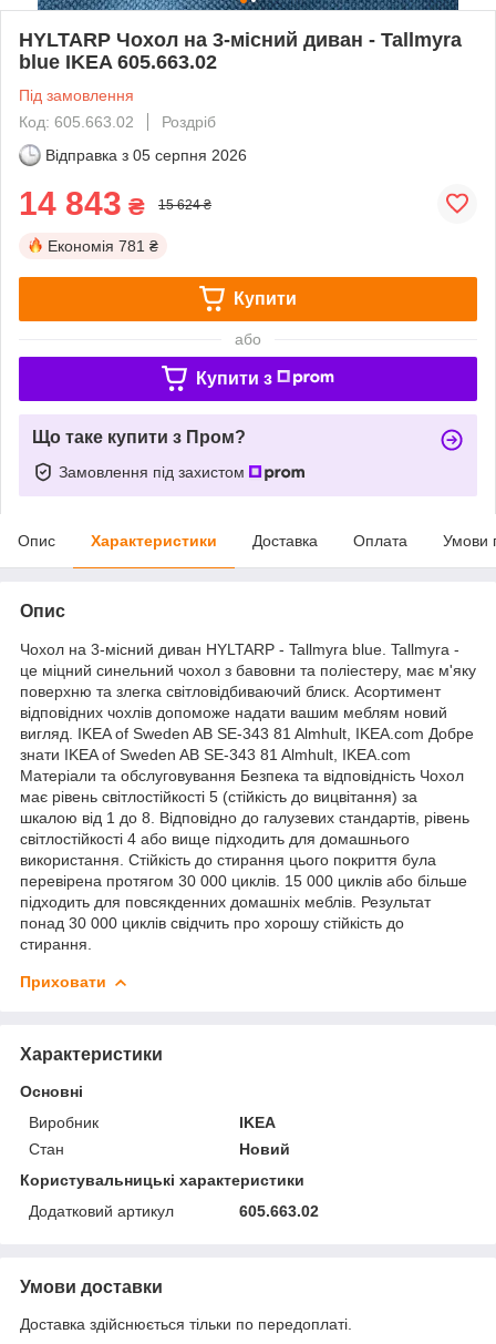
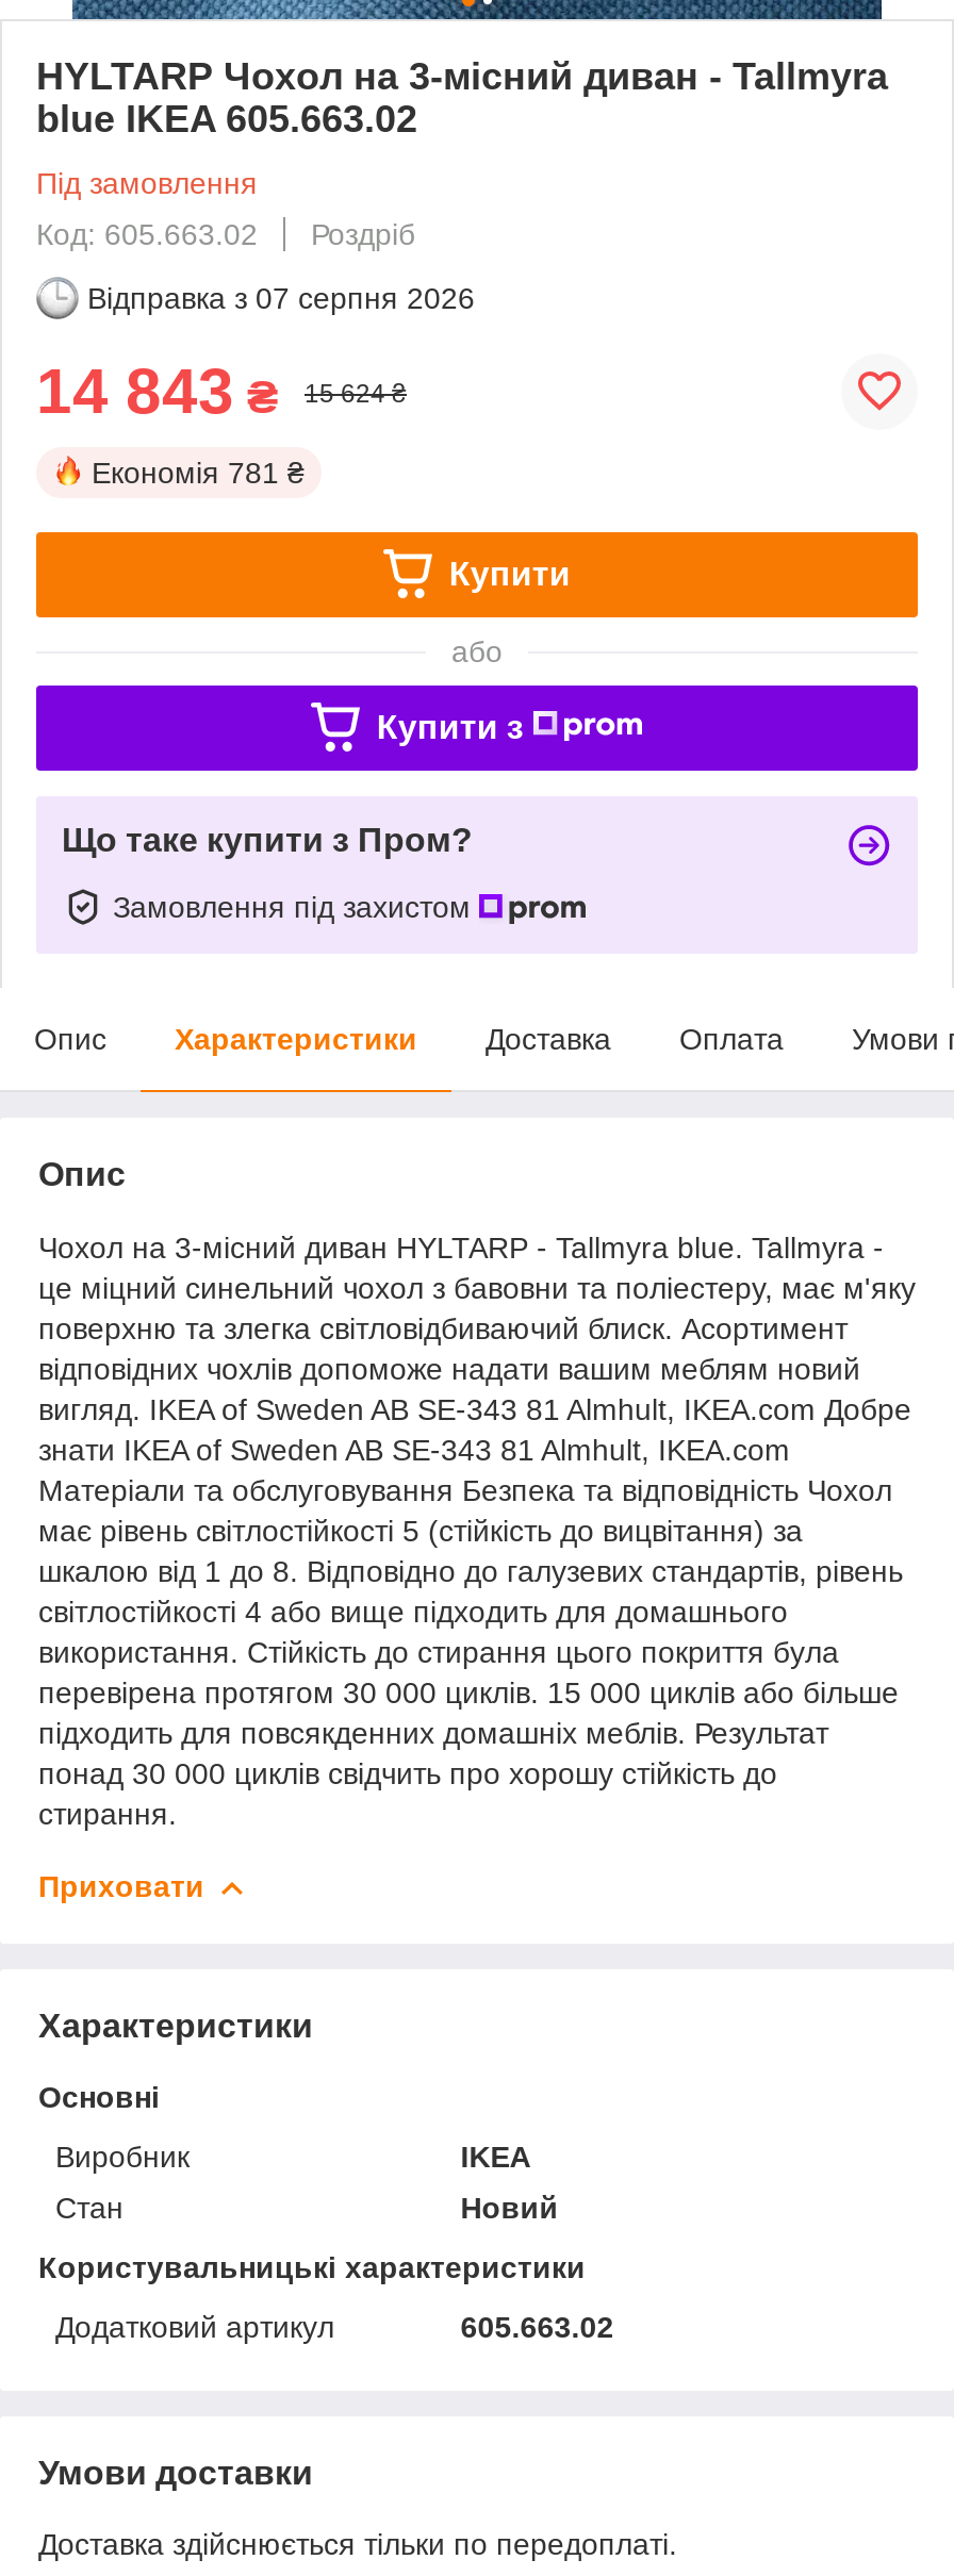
[45,146,247,164] Відправка з 05 серпня 2026 -> [87,281,475,315] Відправка з 07 серпня 2026

